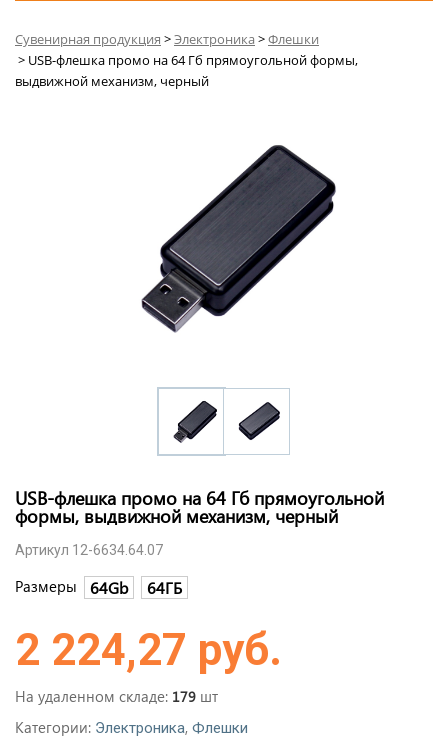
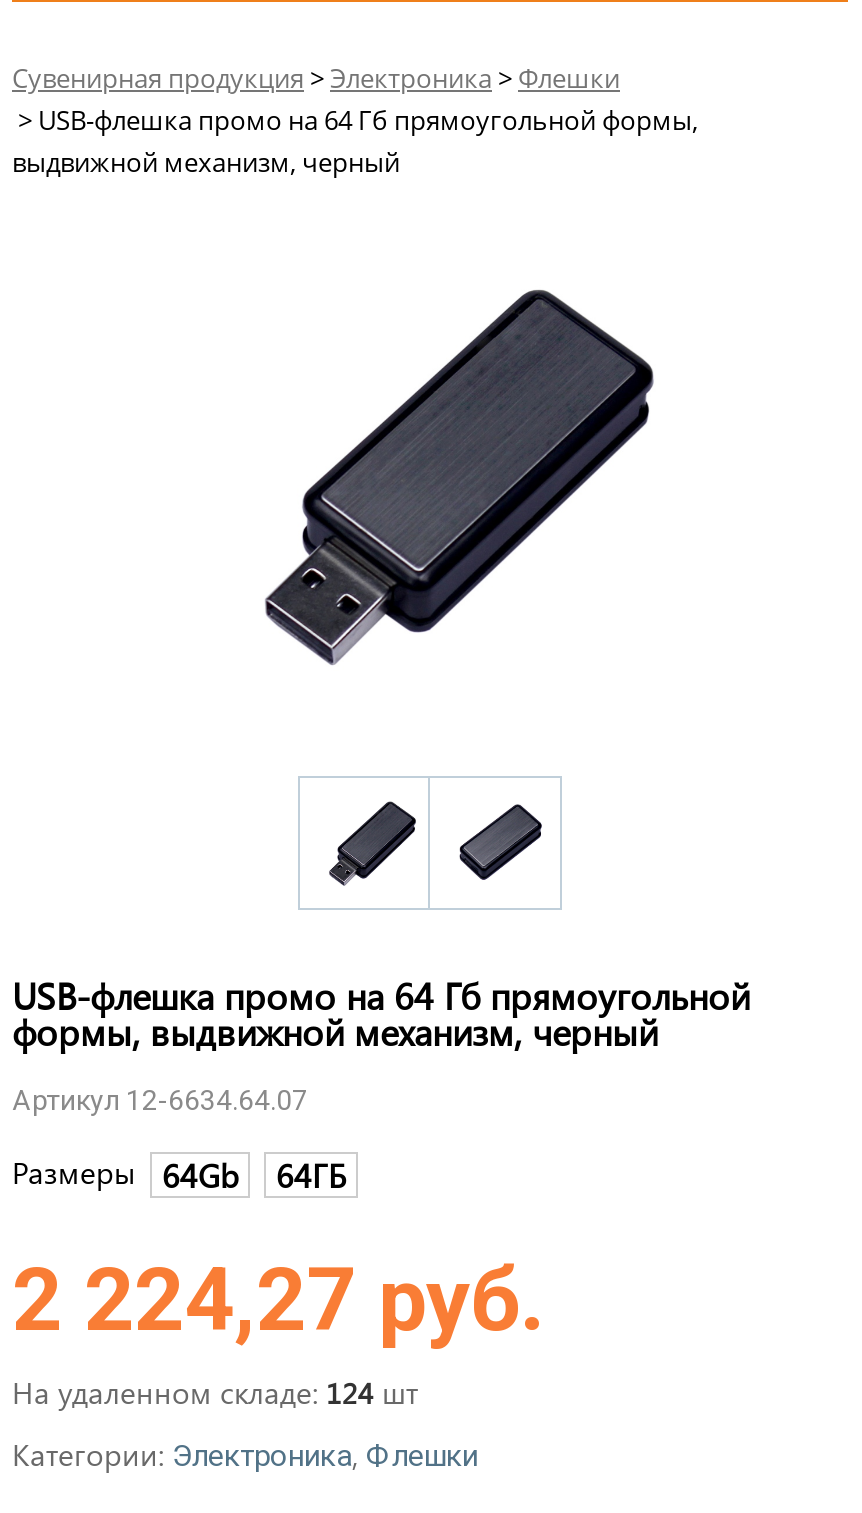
[15,686,218,706] На удаленном складе: 179 шт -> [12,1372,418,1412] На удаленном складе: 124 шт

